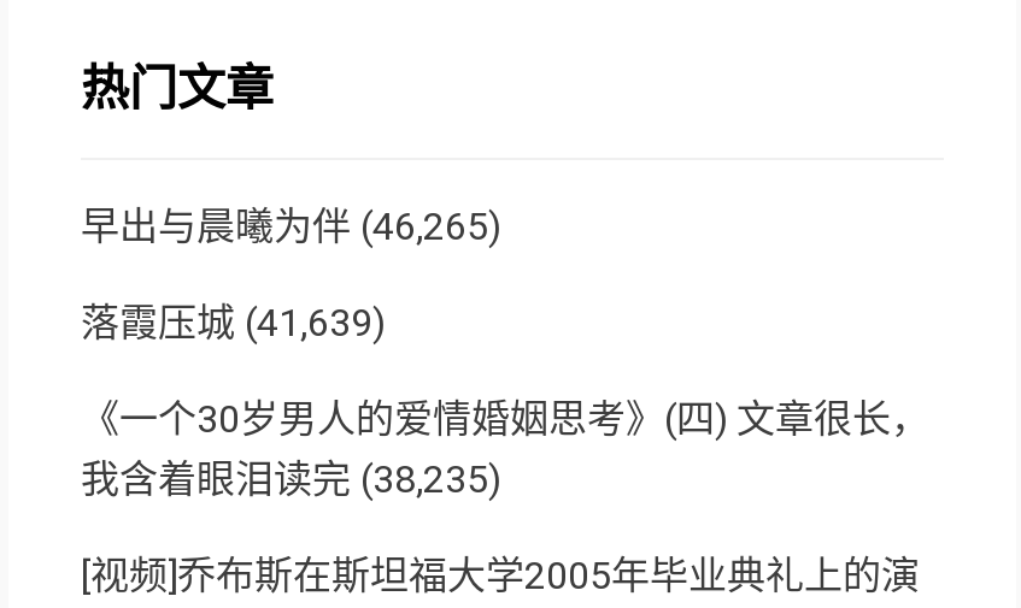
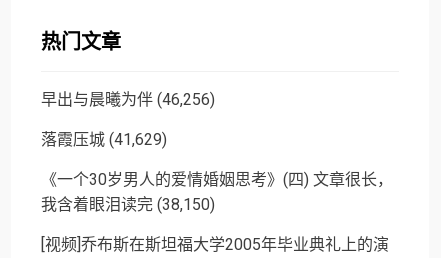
[81,203,500,249] 早出与晨曦为伴 (46,265) -> [41,90,215,109] 早出与晨曦为伴 (46,256)
[81,300,385,346] 落霞压城 (41,639) -> [41,130,167,149] 落霞压城 (41,629)
[81,456,500,502] 我含着眼泪读完 (38,235) -> [41,195,215,214] 我含着眼泪读完 (38,150)

